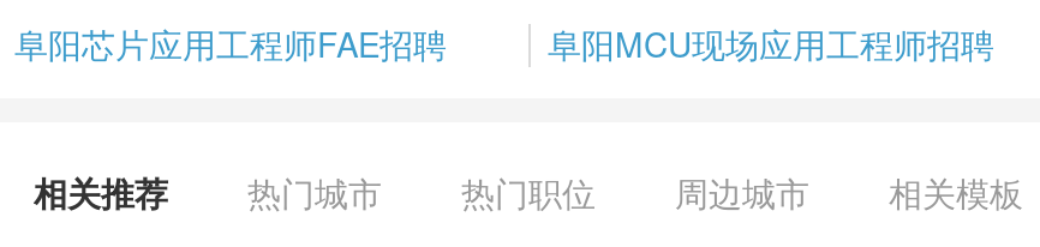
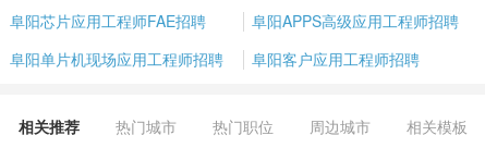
[548,19,994,67] 阜阳MCU现场应用工程师招聘 -> [10,10,459,70] 阜阳APPS高级应用工程师招聘 | 阜阳单片机现场应用工程师招聘 | 阜阳客户应用工程师招聘

